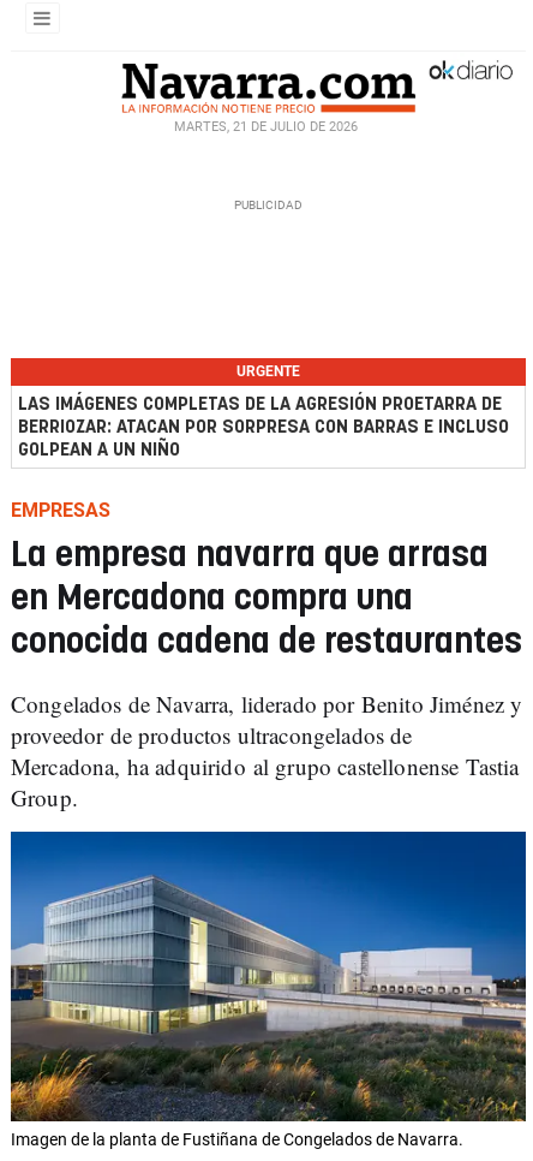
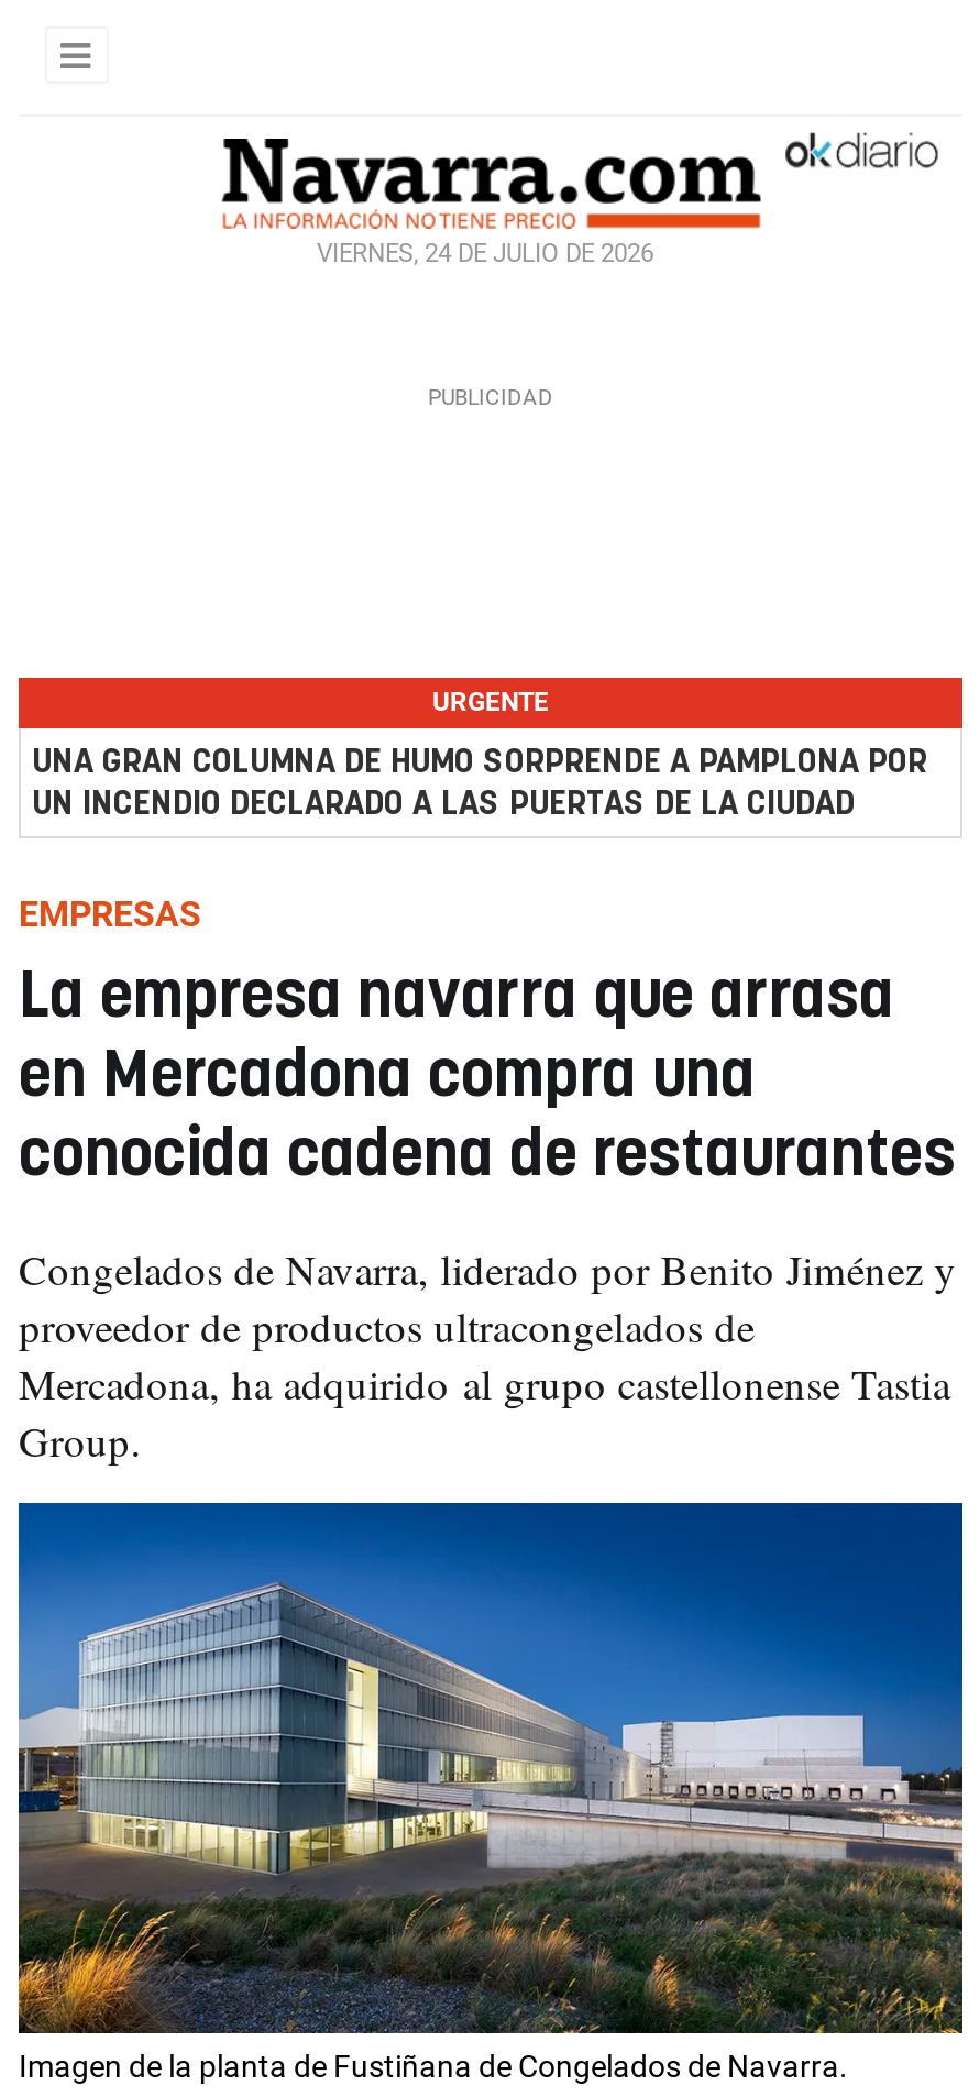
[173,119,357,134] MARTES, 21 DE JULIO DE 2026 -> [317,240,653,268] VIERNES, 24 DE JULIO DE 2026
[18,395,509,459] LAS IMÁGENES COMPLETAS DE LA AGRESIÓN PROETARRA DE | BERRIOZAR: ATACAN POR SORPRESA CON BARRAS E INCLUSO | GOLPEAN A UN NIÑO -> [32,746,927,821] UNA GRAN COLUMNA DE HUMO SORPRENDE A PAMPLONA POR | UN INCENDIO DECLARADO A LAS PUERTAS DE LA CIUDAD

